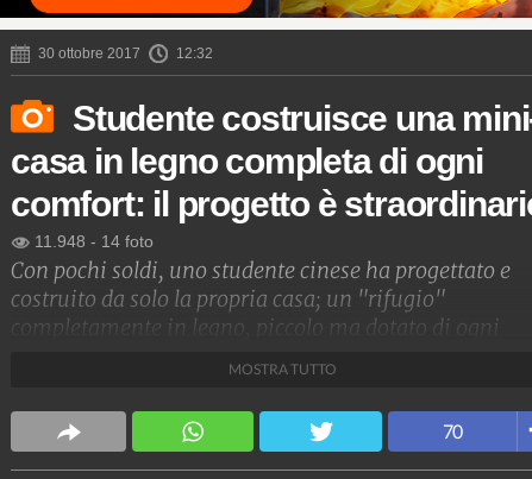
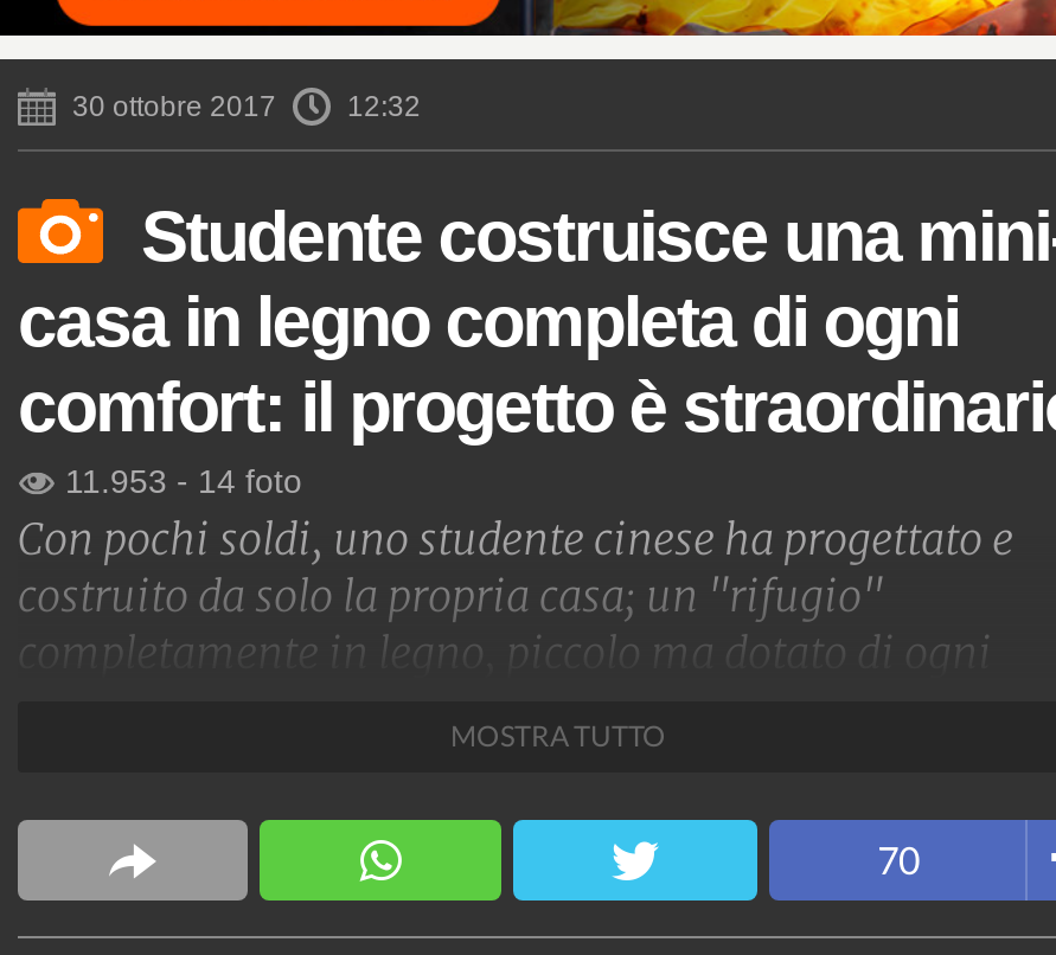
[35,232,154,251] 11.948 - 14 foto -> [65,462,302,500] 11.953 - 14 foto

